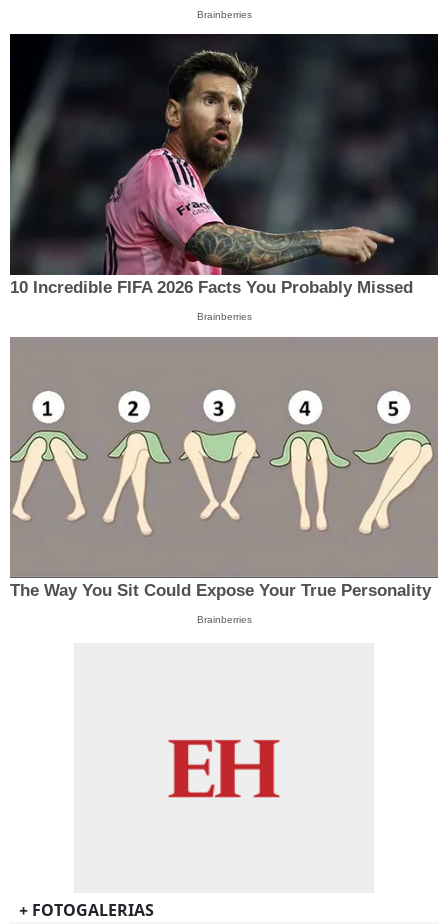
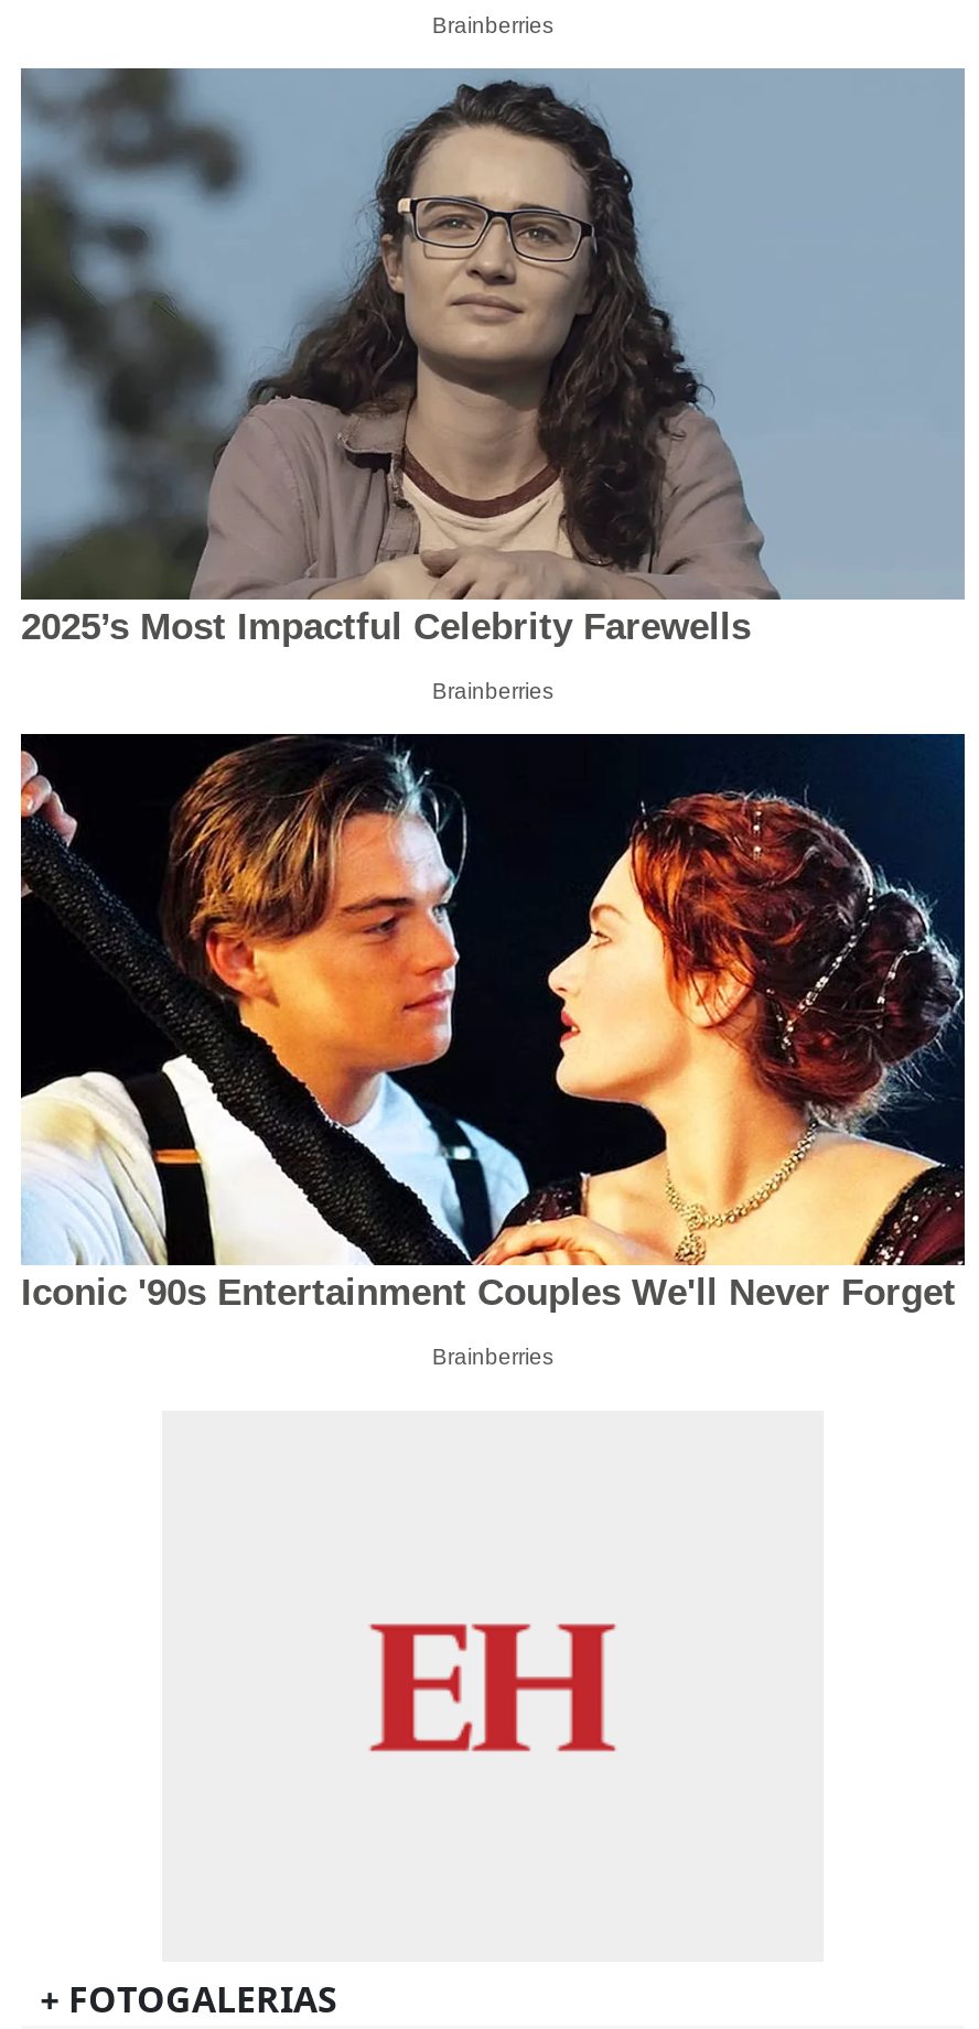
[9,33,438,297] [image] | 10 Incredible FIFA 2026 Facts You Probably Missed -> [19,67,962,647] [image] | 2025’s Most Impactful Celebrity Farewells
[9,337,438,600] [image] | The Way You Sit Could Expose Your True Personality -> [21,733,965,1314] [image] | Iconic '90s Entertainment Couples We'll Never Forget

